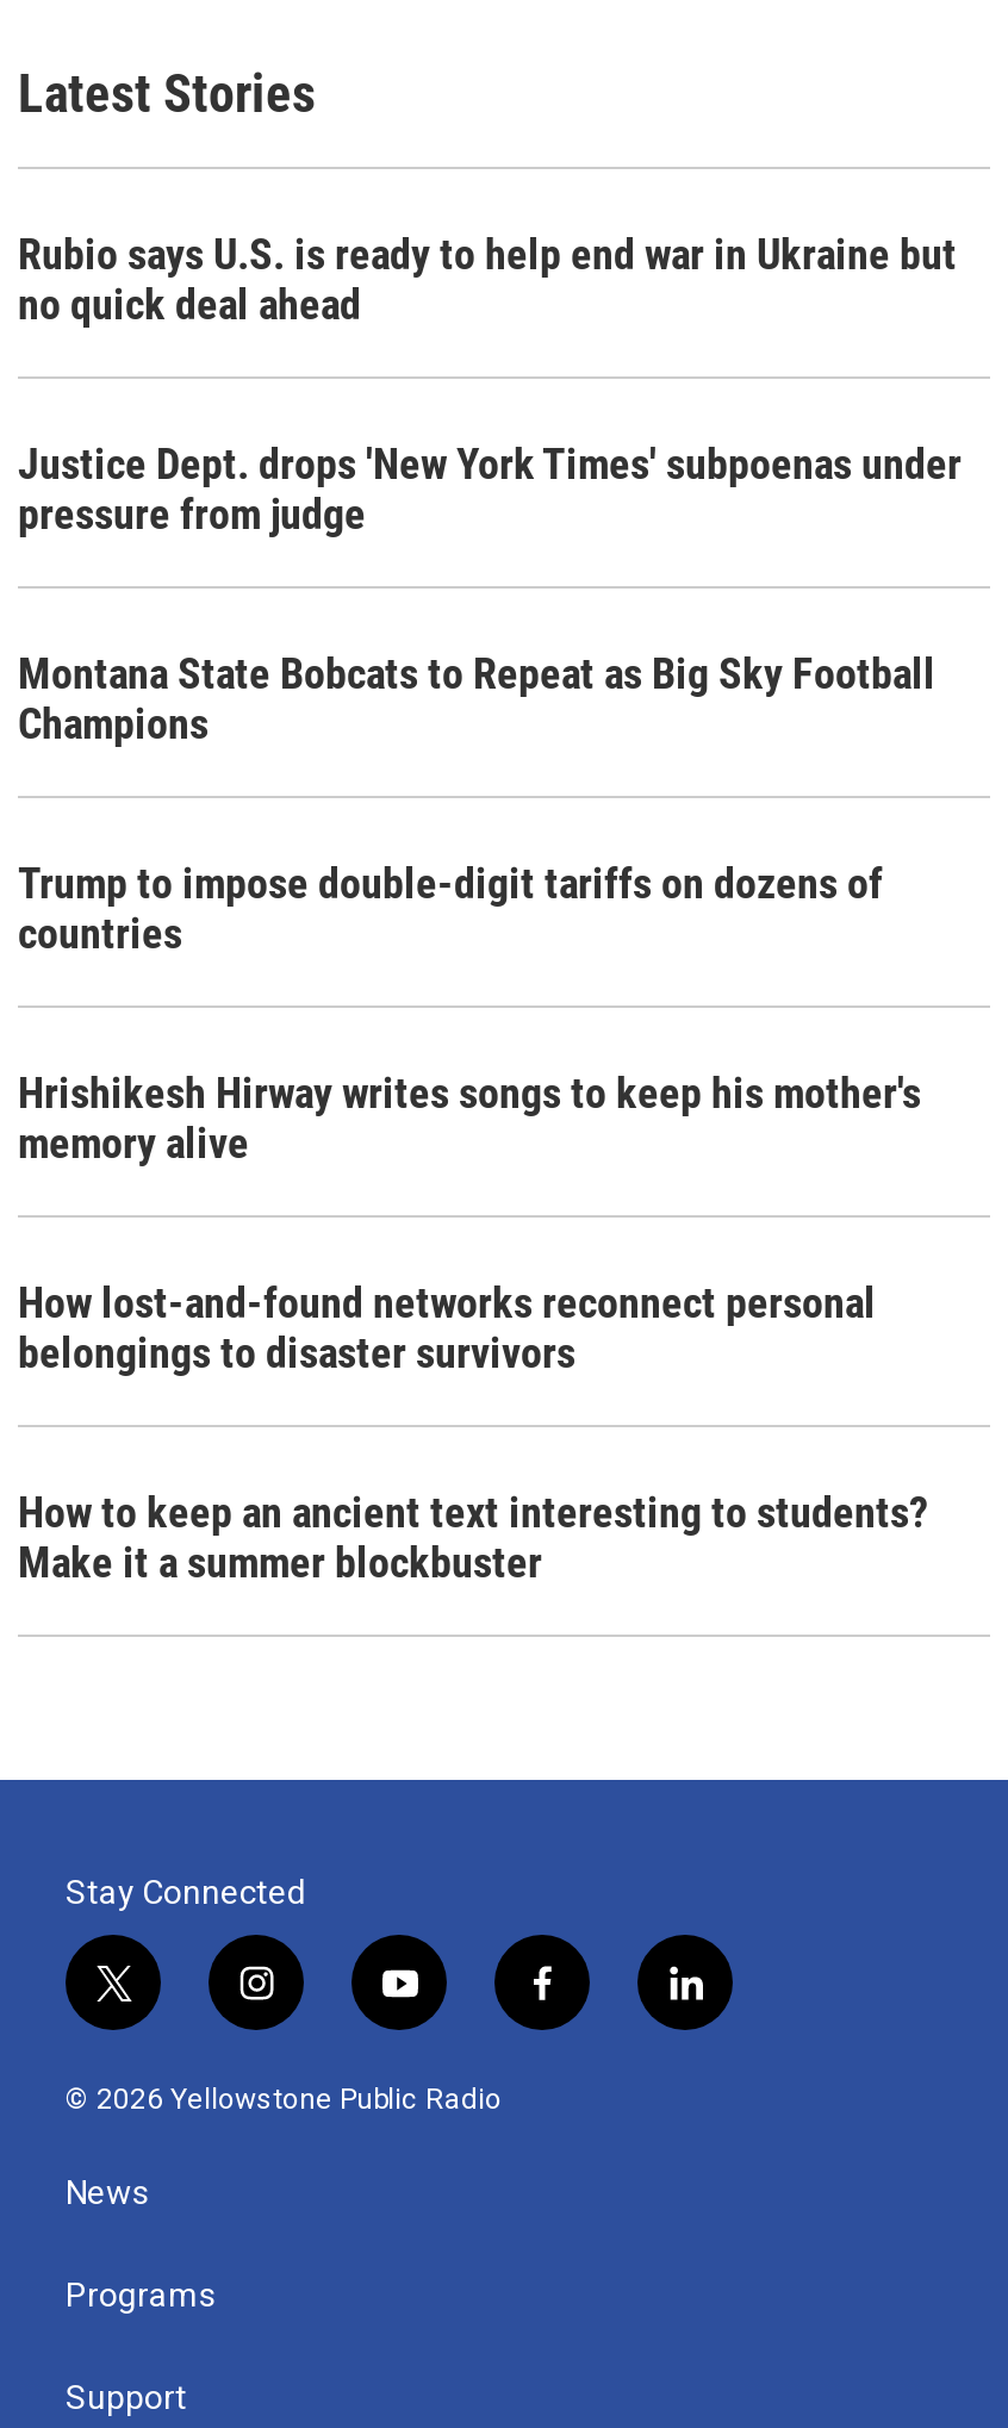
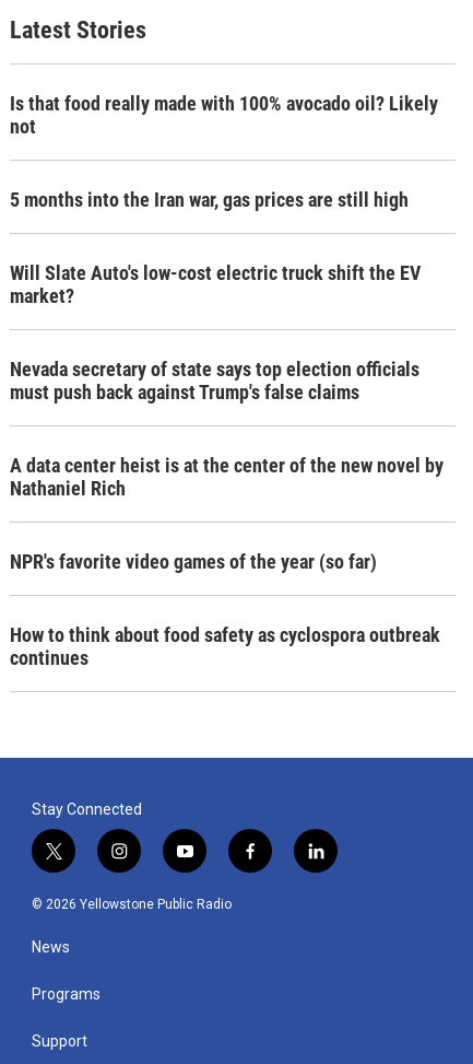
[18,229,957,329] Rubio says U.S. is ready to help end war in Ukraine but | no quick deal ahead -> [10,92,438,138] Is that food really made with 100% avocado oil? Likely | not
[18,438,962,538] Justice Dept. drops 'New York Times' subpoenas under | pressure from judge -> [10,188,409,211] 5 months into the Iran war, gas prices are still high
[18,648,935,748] Montana State Bobcats to Repeat as Big Sky Football | Champions -> [10,261,421,307] Will Slate Auto's low-cost electric truck shift the EV | market?
[18,858,883,958] Trump to impose double-digit tariffs on dozens of | countries -> [10,358,419,404] Nevada secretary of state says top election officials | must push back against Trump's false claims
[18,1067,921,1168] Hrishikesh Hirway writes songs to keep his mother's | memory alive -> [10,454,444,500] A data center heist is at the center of the new novel by | Nathaniel Rich
[18,1277,876,1377] How lost-and-found networks reconnect personal | belongings to disaster survivors -> [10,550,377,573] NPR's favorite video games of the year (so far)
[18,1487,928,1587] How to keep an ancient text interesting to students? | Make it a summer blockbuster -> [10,623,440,669] How to think about food safety as cyclospora outbreak | continues

